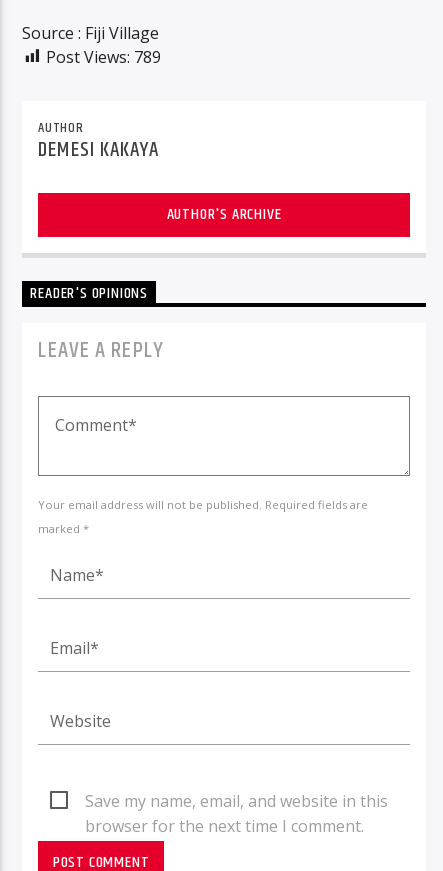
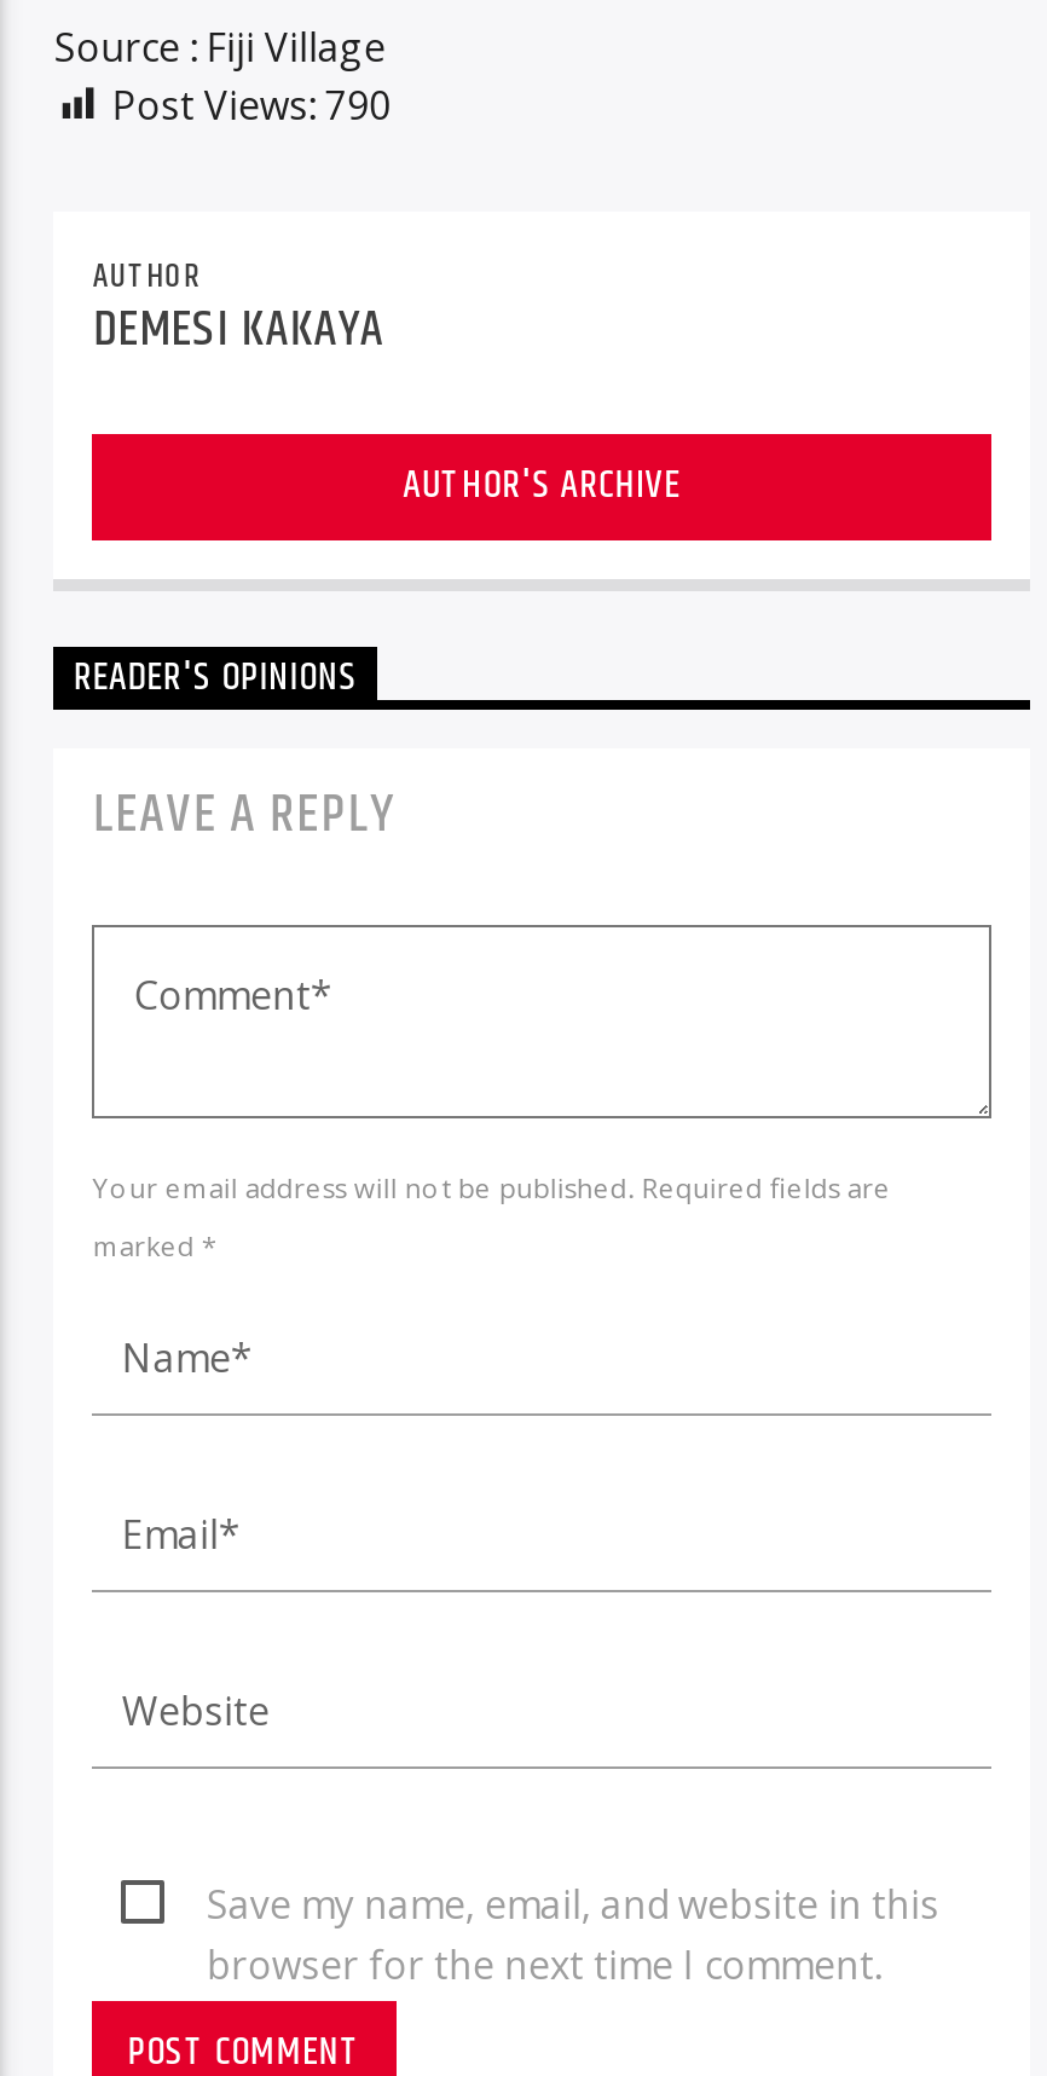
[46,45,161,67] Post Views: 789 -> [112,77,390,131] Post Views: 790

